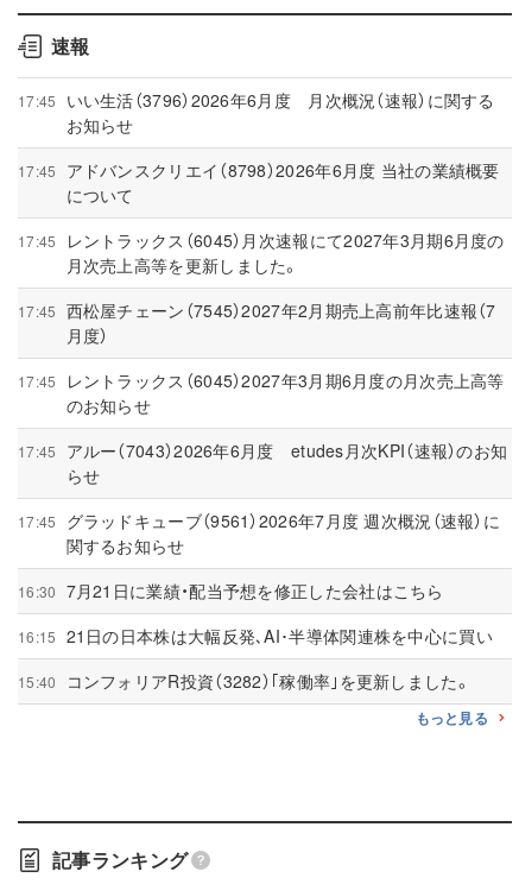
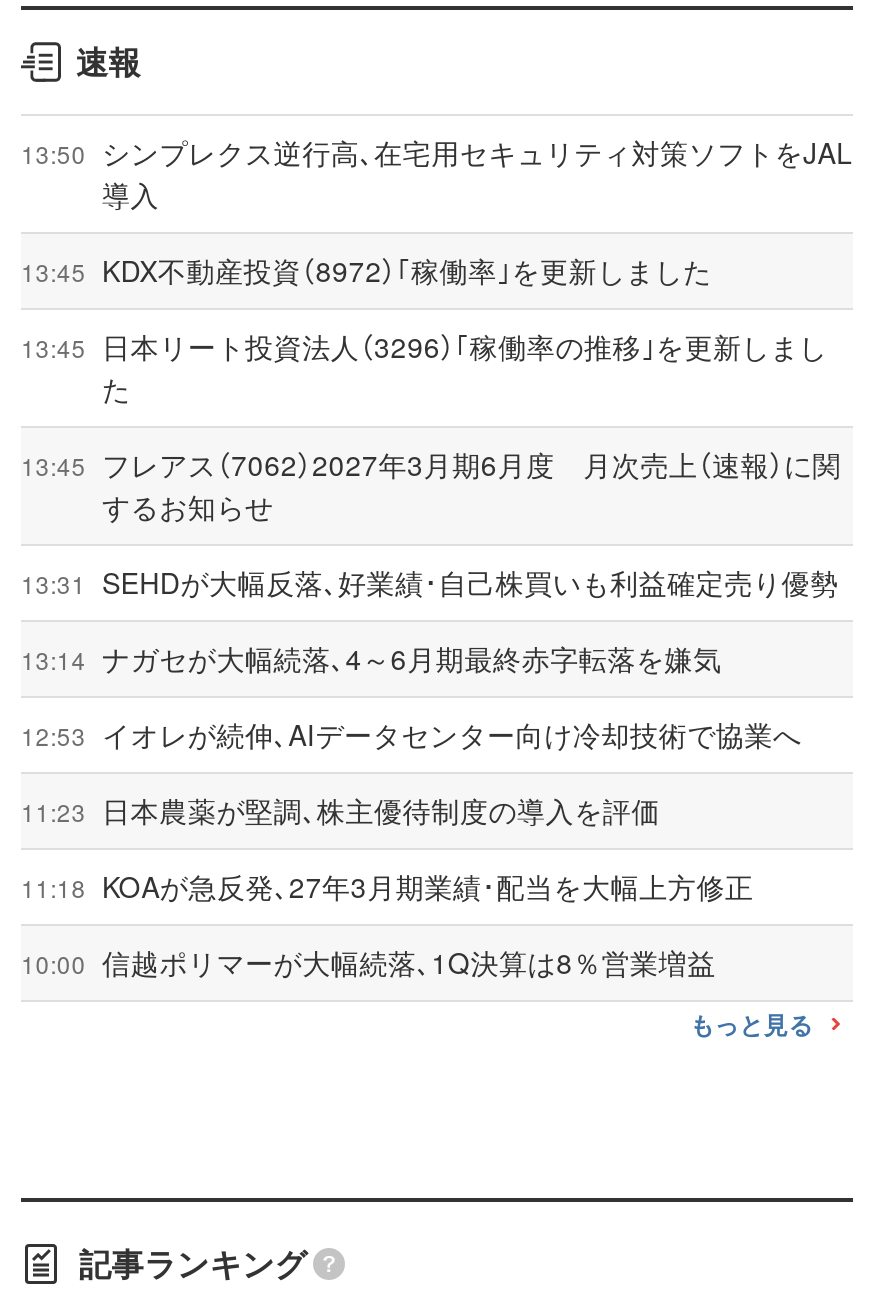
[18,88,495,137] 17:45 いい生活（3796）2026年6月度 月次概況（速報）に関する | お知らせ -> [21,132,853,214] 13:50 シンプレクス逆行高､在宅用セキュリティ対策ソフトをJAL | 導入
[18,158,500,207] 17:45 アドバンスクリエイ（8798）2026年6月度 当社の業績概要 | について -> [21,250,712,290] 13:45 KDX不動産投資（8972）｢稼働率｣を更新しました
[18,228,505,277] 17:45 レントラックス（6045）月次速報にて2027年3月期6月度の | 月次売上高等を更新しました。 -> [21,326,827,408] 13:45 日本リート投資法人（3296）｢稼働率の推移｣を更新しまし | た
[18,298,496,347] 17:45 西松屋チェーン（7545）2027年2月期売上高前年比速報（7 | 月度） -> [21,444,841,526] 13:45 フレアス（7062）2027年3月期6月度 月次売上（速報）に関 | するお知らせ
[18,368,505,417] 17:45 レントラックス（6045）2027年3月期6月度の月次売上高等 | のお知らせ -> [21,562,839,602] 13:31 SEHDが大幅反落､好業績･自己株買いも利益確定売り優勢
[18,438,507,487] 17:45 アルー（7043）2026年6月度 etudes月次KPI（速報）のお知 | らせ -> [21,638,722,678] 13:14 ナガセが大幅続落､4～6月期最終赤字転落を嫌気
[18,508,500,557] 17:45 グラッドキューブ（9561）2026年7月度 週次概況（速報）に | 関するお知らせ -> [21,714,802,754] 12:53 イオレが続伸､AIデータセンター向け冷却技術で協業へ
[18,579,444,602] 16:30 7月21日に業績・配当予想を修正した会社はこちら -> [21,790,660,830] 11:23 日本農薬が堅調､株主優待制度の導入を評価
[18,624,493,647] 16:15 21日の日本株は大幅反発､AI･半導体関連株を中心に買い -> [21,866,754,906] 11:18 KOAが急反発､27年3月期業績･配当を大幅上方修正
[18,669,471,693] 15:40 コンフォリアR投資（3282）｢稼働率｣を更新しました。 -> [21,942,716,982] 10:00 信越ポリマーが大幅続落､1Q決算は8％営業増益

